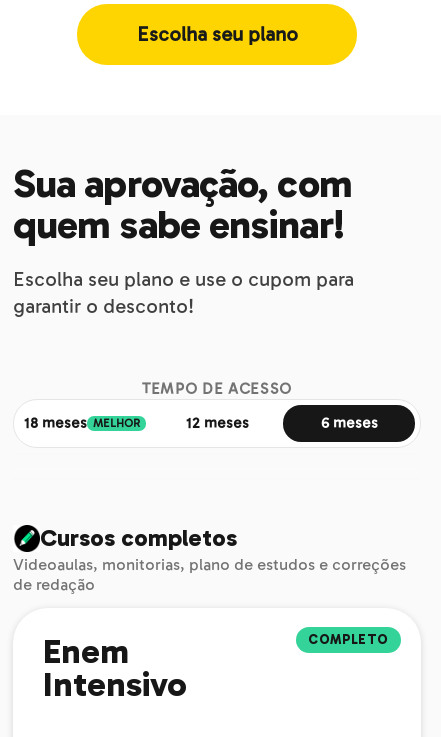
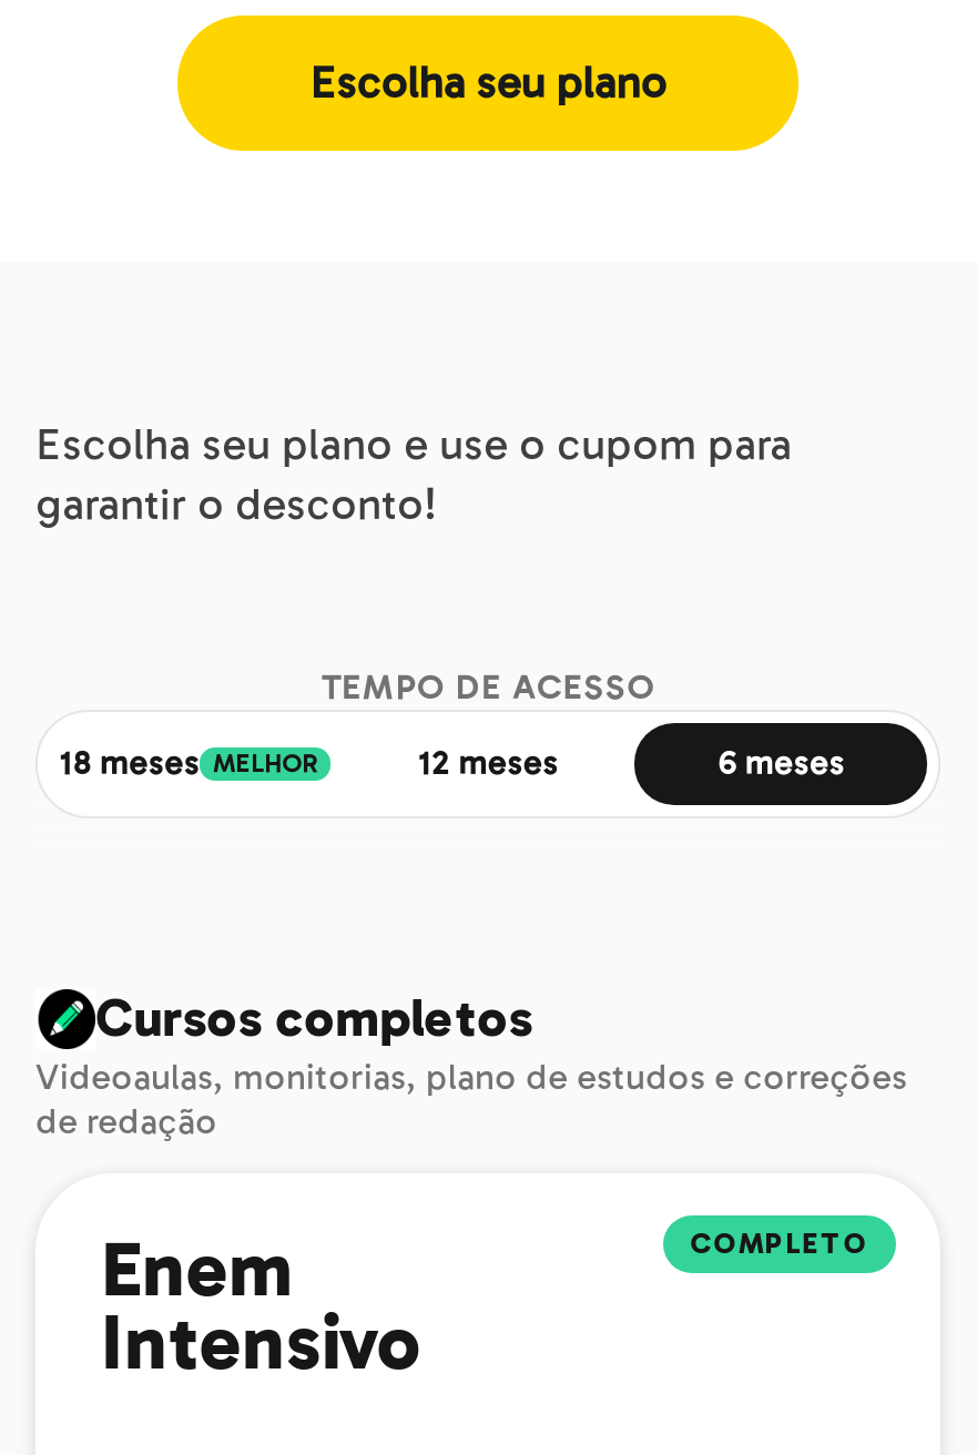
[13,161,352,249] Sua aprovação, com | quem sabe ensinar! -> none

